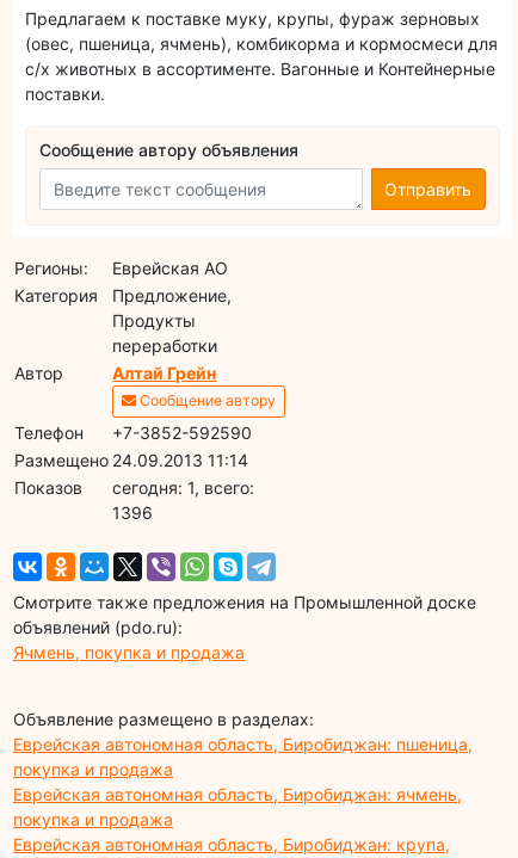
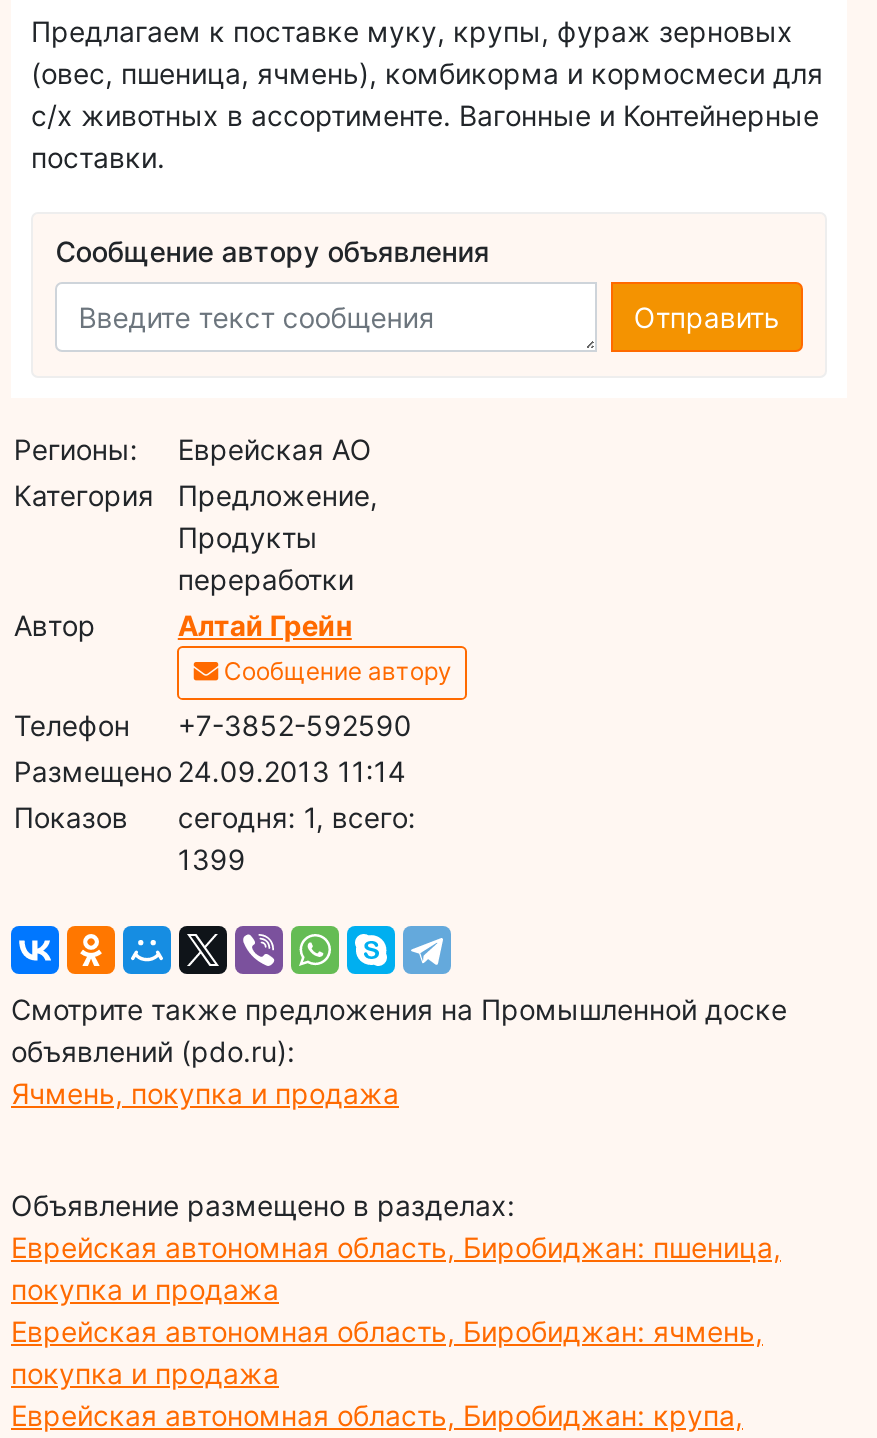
[113,502,153,522] 1396 -> [178,841,246,875] 1399

